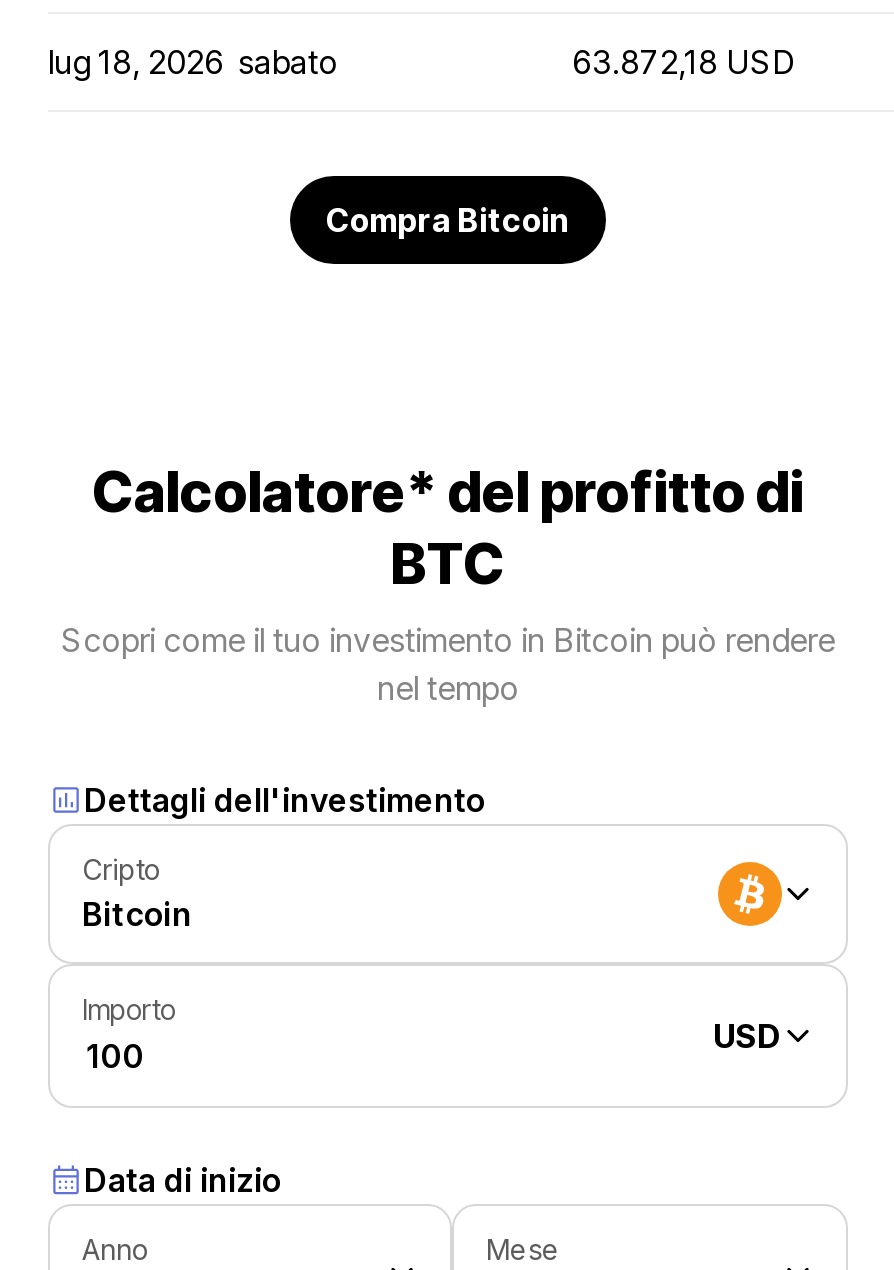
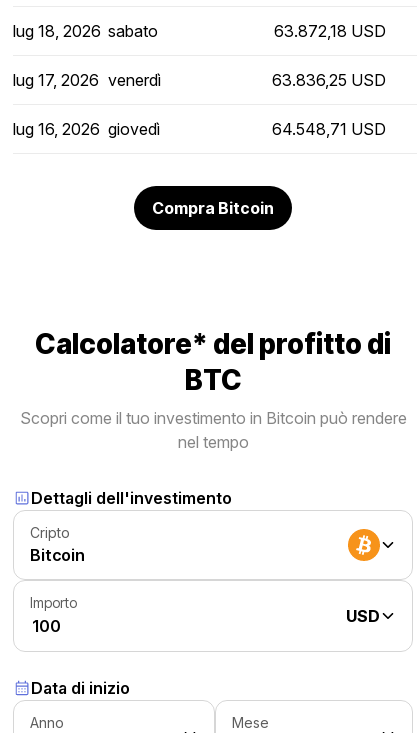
none -> [13,70,386,139] lug 17, 2026 venerdì | 63.836,25 USD | lug 16, 2026 giovedì | 64.548,71 USD

